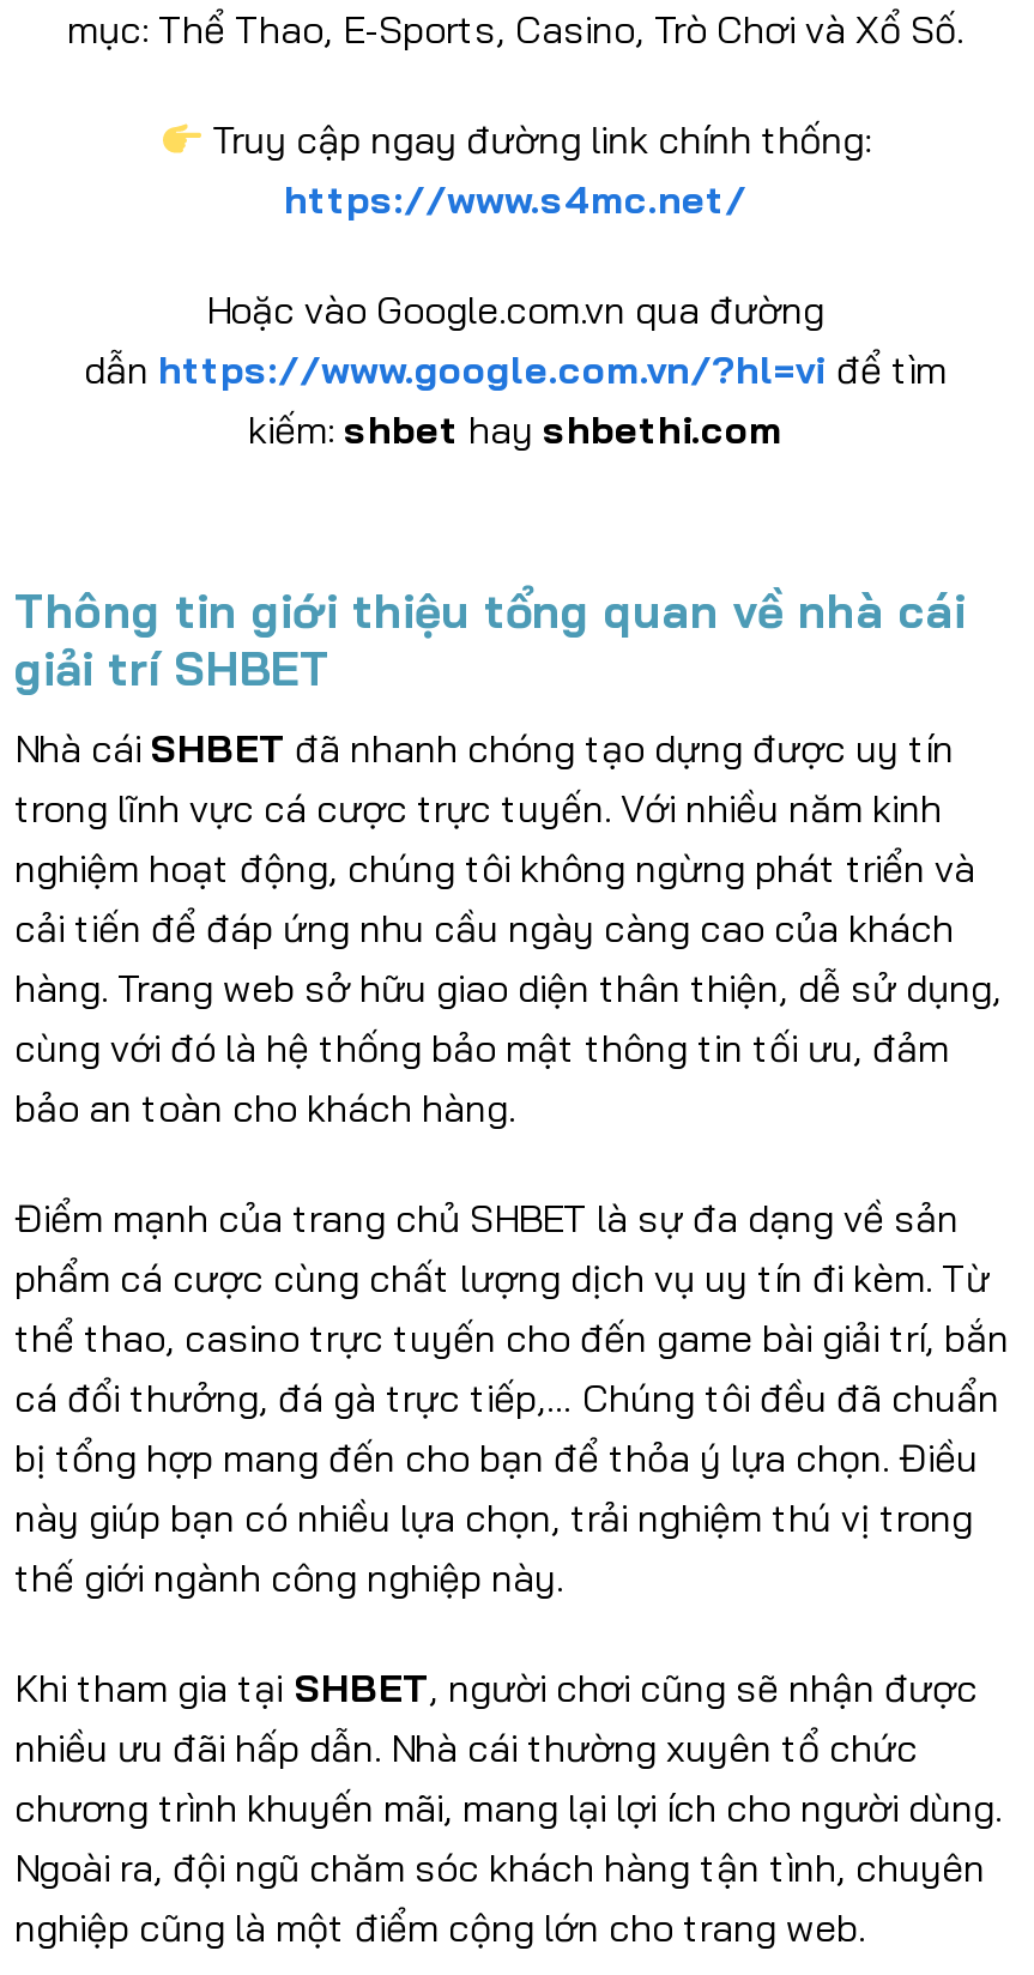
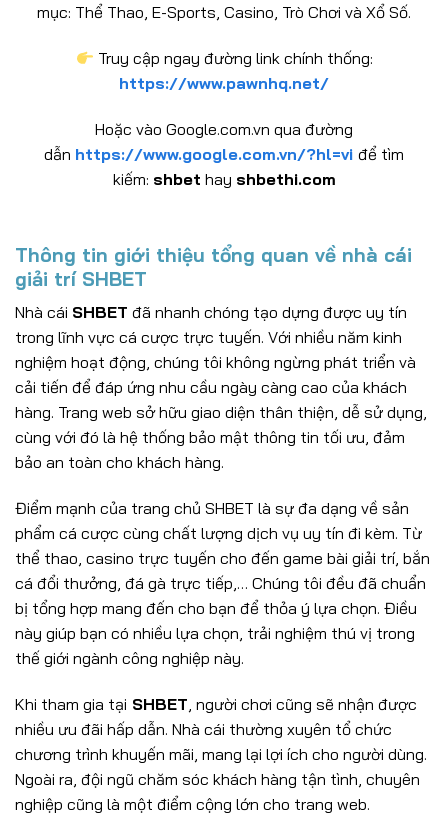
[284,175,746,223] https://www.s4mc.net/ -> [119,73,329,93] https://www.pawnhq.net/

